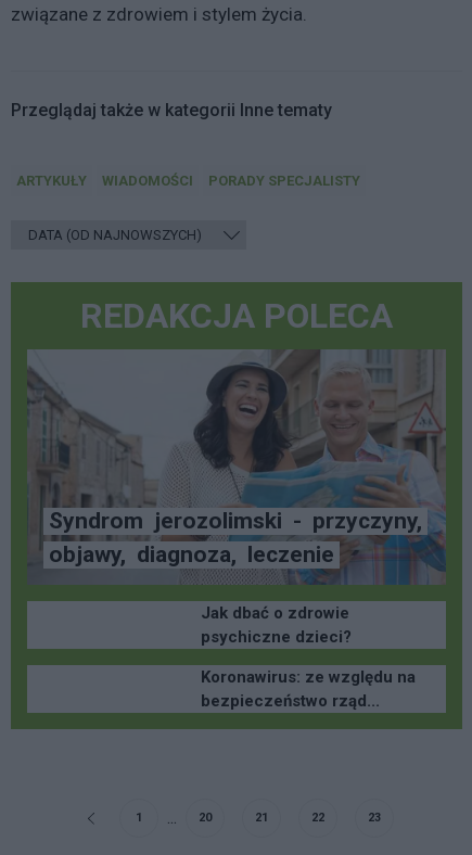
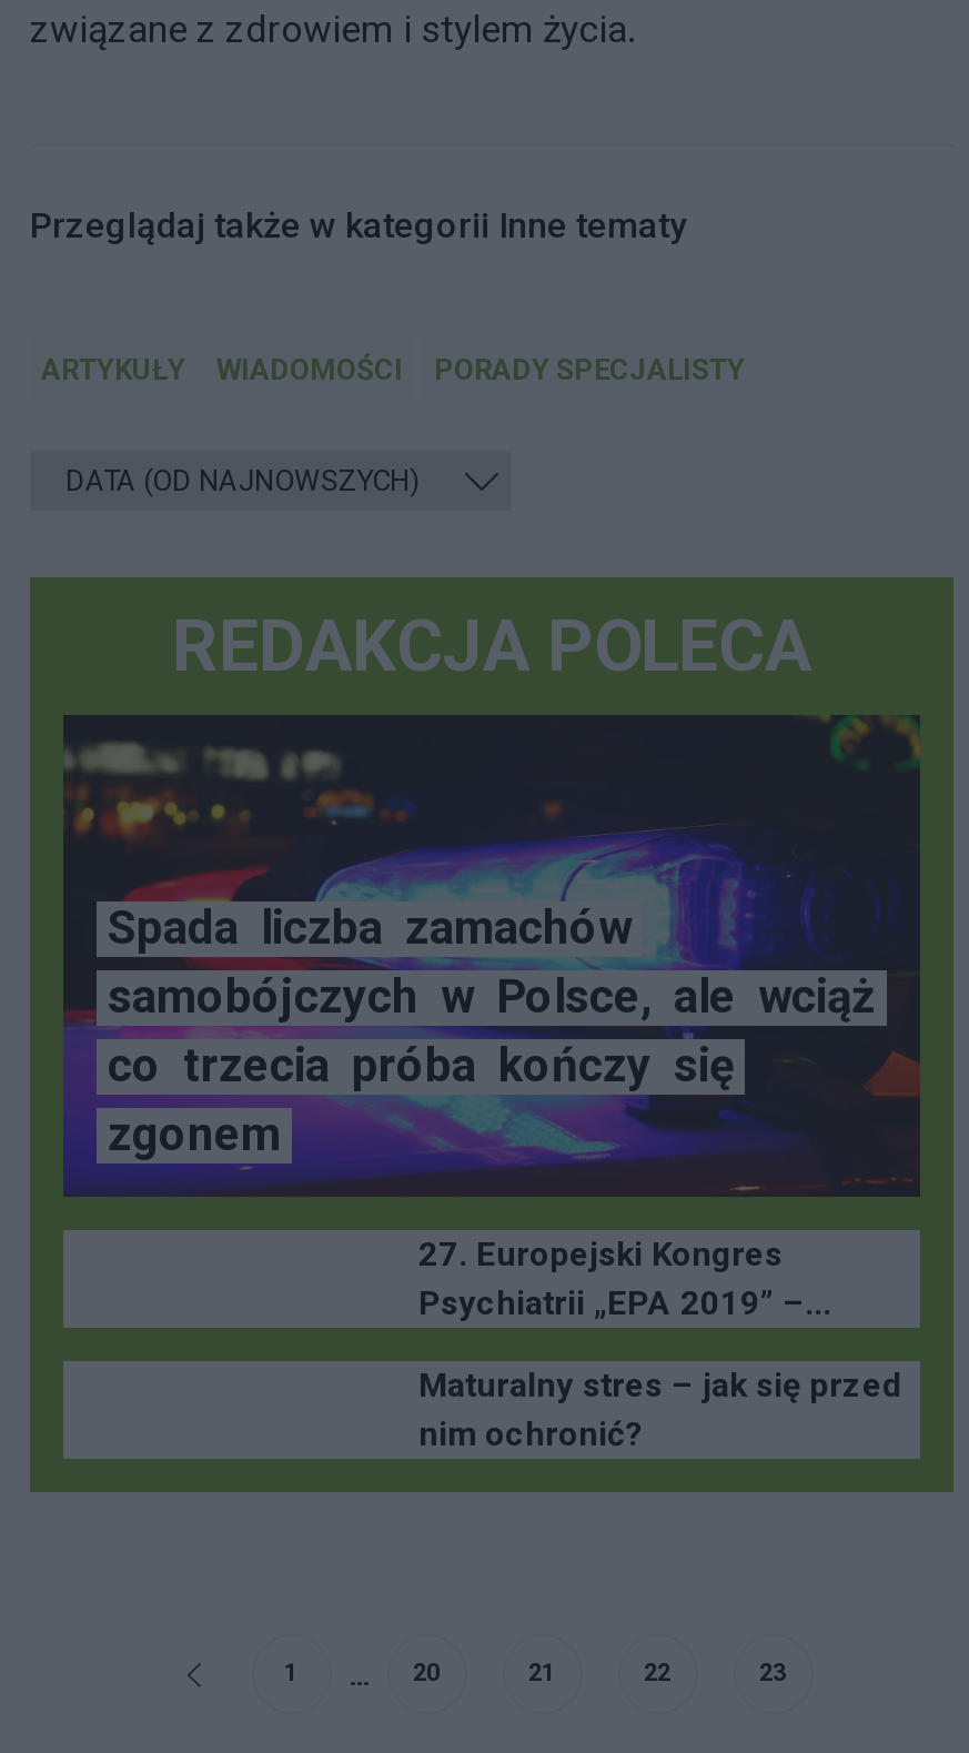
[26,348,447,586] [image] | Syndrom jerozolimski - przyczyny, | objawy, diagnoza, leczenie -> [61,713,922,1199] [image] | Spada liczba zamachów | samobójczych w Polsce, ale wciąż | co trzecia próba kończy się | zgonem
[201,603,352,647] Jak dbać o zdrowie | psychiczne dzieci? -> [418,1235,831,1324] 27. Europejski Kongres | Psychiatrii „EPA 2019” –...
[201,667,416,711] Koronawirus: ze względu na | bezpieczeństwo rząd... -> [418,1366,902,1455] Maturalny stres – jak się przed | nim ochronić?

